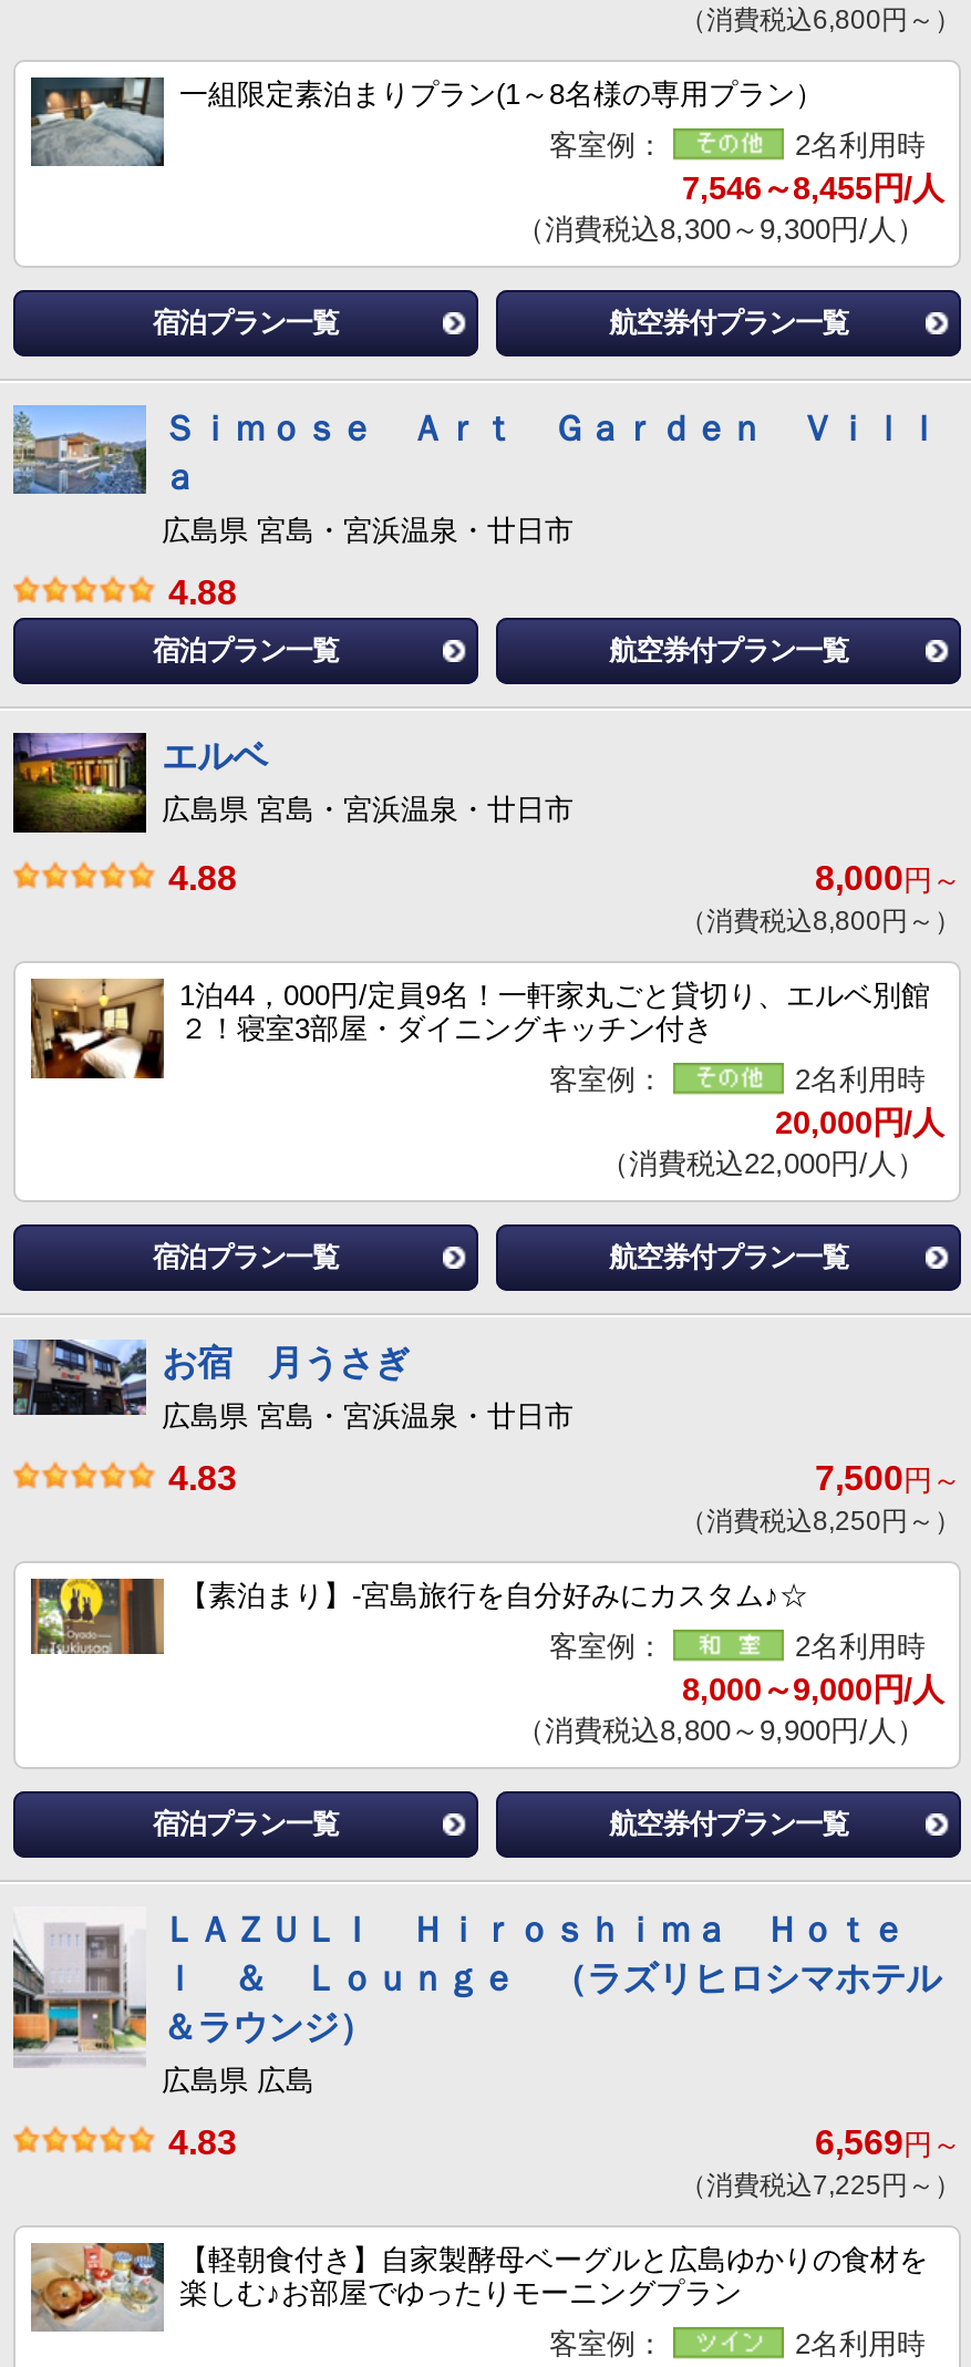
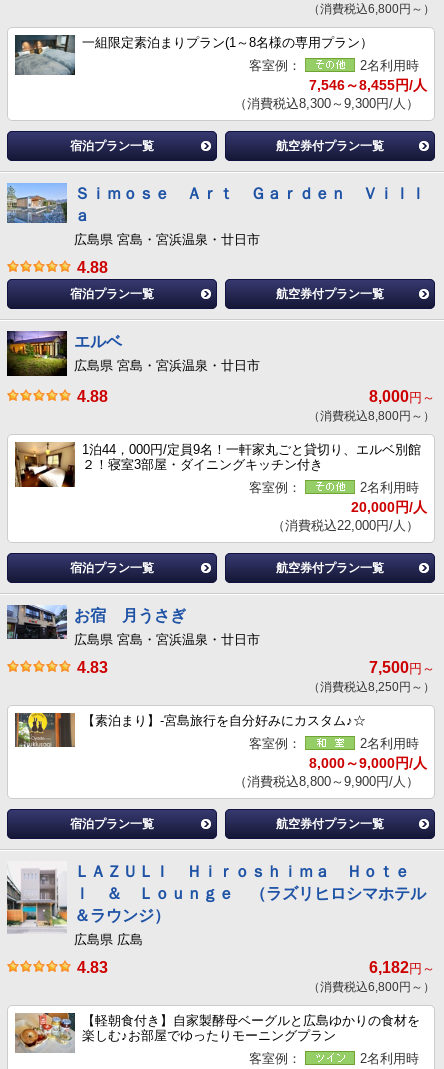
[815,2123,961,2161] 6,569円～ -> [369,959,435,976] 6,182円～
[680,2170,961,2201] （消費税込7,225円～） -> [308,980,435,994] （消費税込6,800円～）

